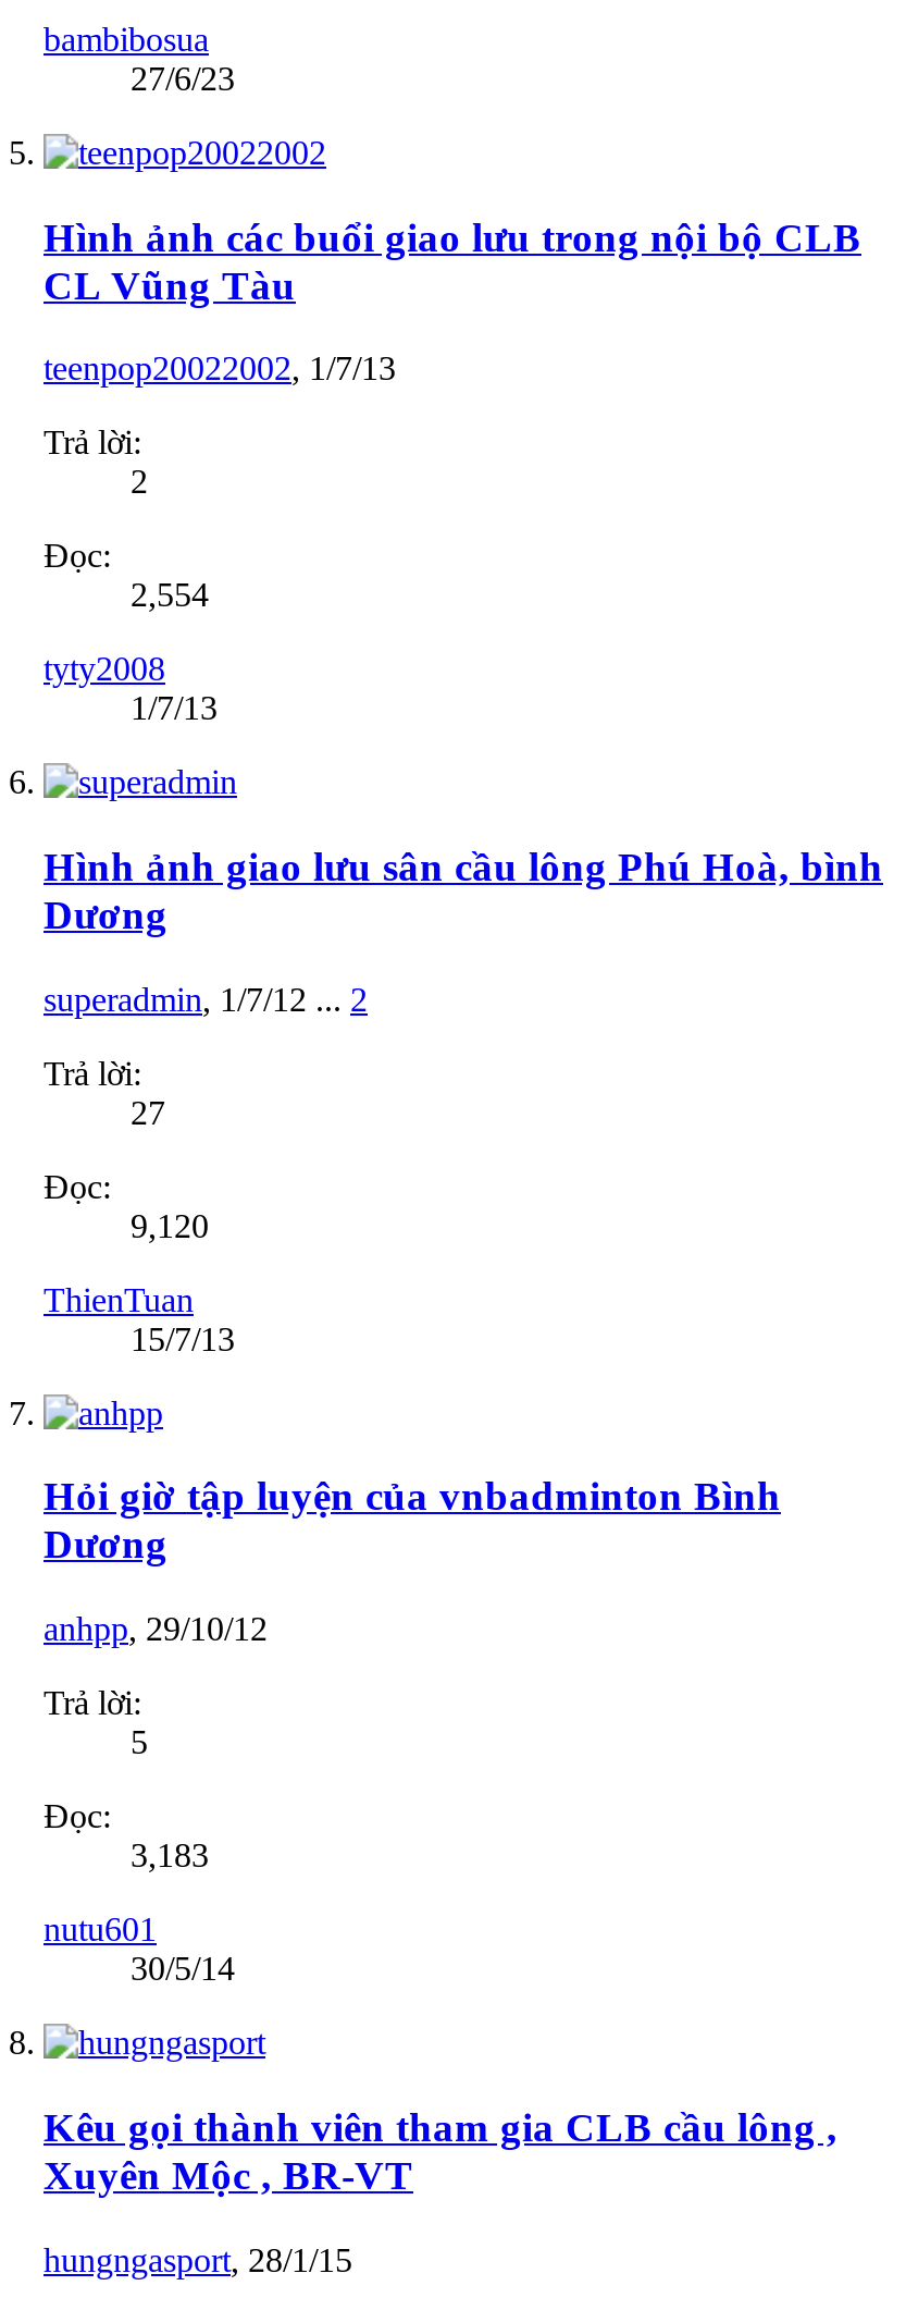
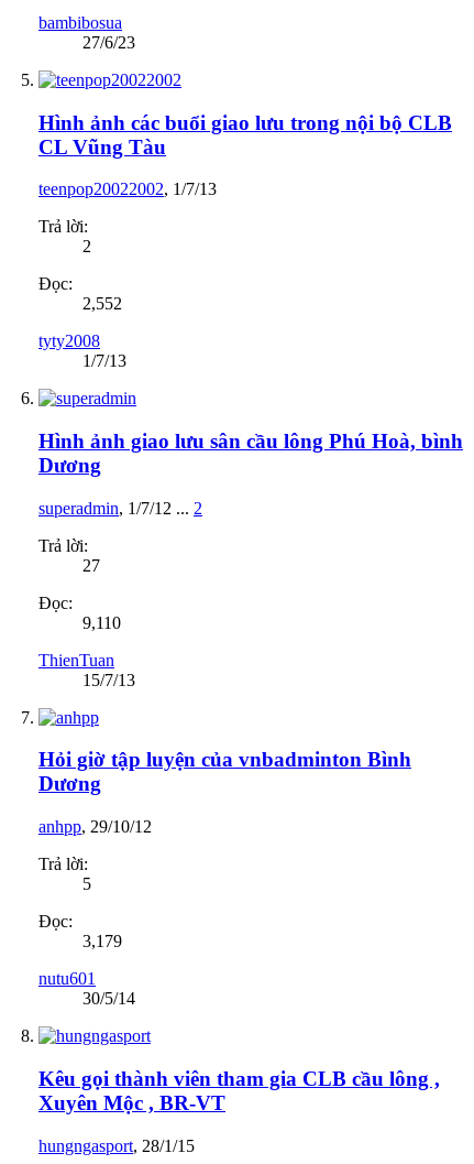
[131,576,209,613] 2,554 -> [82,294,122,313] 2,552
[131,1207,209,1244] 9,120 -> [82,613,121,632] 9,110
[131,1837,209,1874] 3,183 -> [82,932,122,950] 3,179

